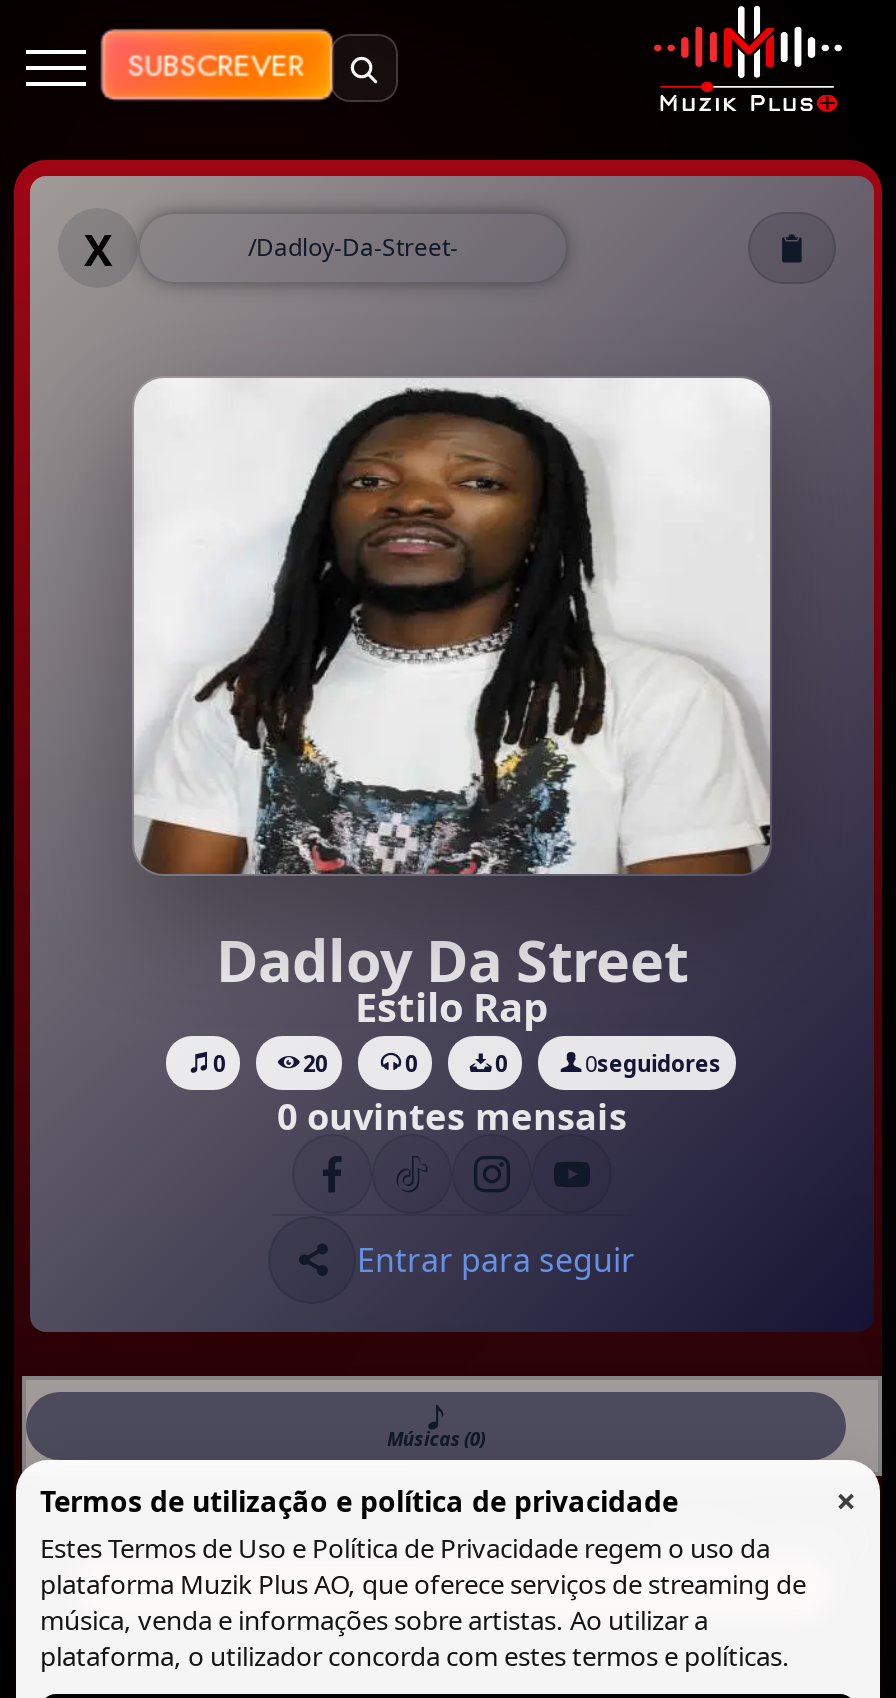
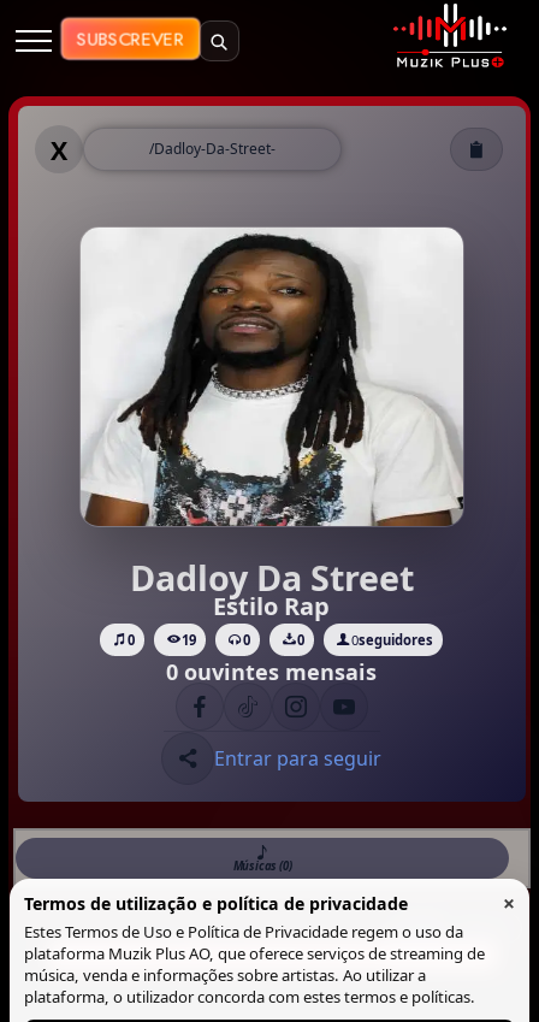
[303,1048,327,1078] 20 -> [182,631,197,649] 19

